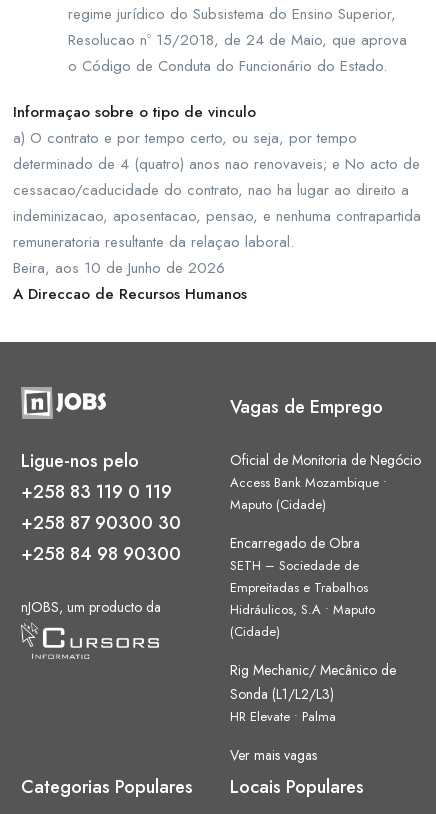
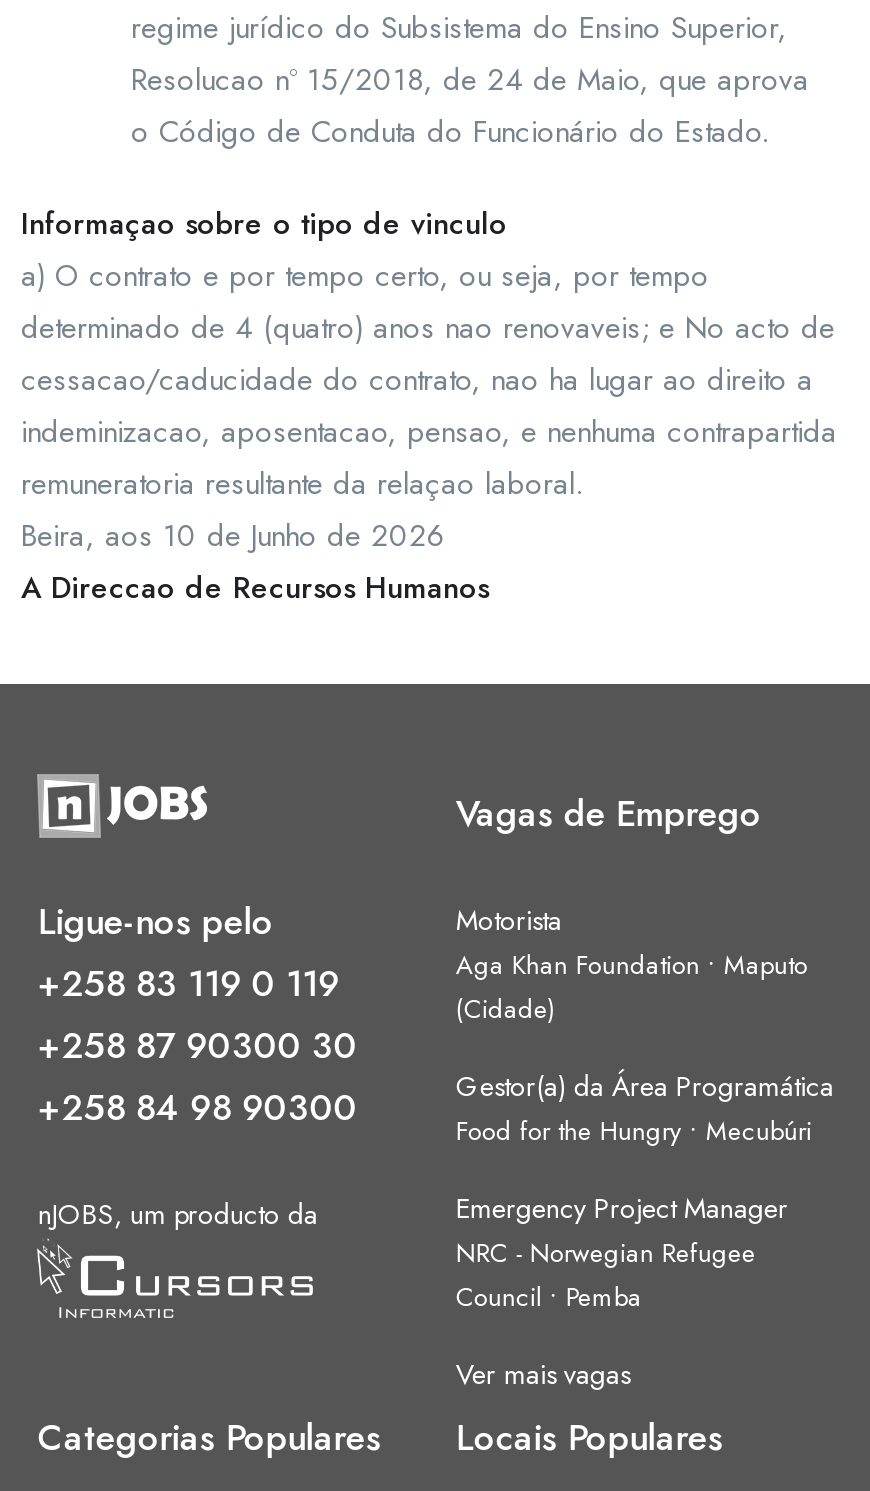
[230,450,421,619] Oficial de Monitoria de Negócio | Access Bank Mozambique • | Maputo (Cidade) | Encarregado de Obra | SETH – Sociedade de | Empreitadas e Trabalhos | Hidráulicos, S.A • Maputo -> [456,900,808,984] Motorista | Aga Khan Foundation • Maputo
moved [230,622,280,641] -> [456,990,556,1028]: (Cidade)
[230,660,396,726] Rig Mechanic/ Mecânico de | Sonda (L1/L2/L3) | HR Elevate • Palma -> [456,1066,834,1316] Gestor(a) da Área Programática | Food for the Hungry • Mecubúri | Emergency Project Manager | NRC - Norwegian Refugee | Council • Pemba

